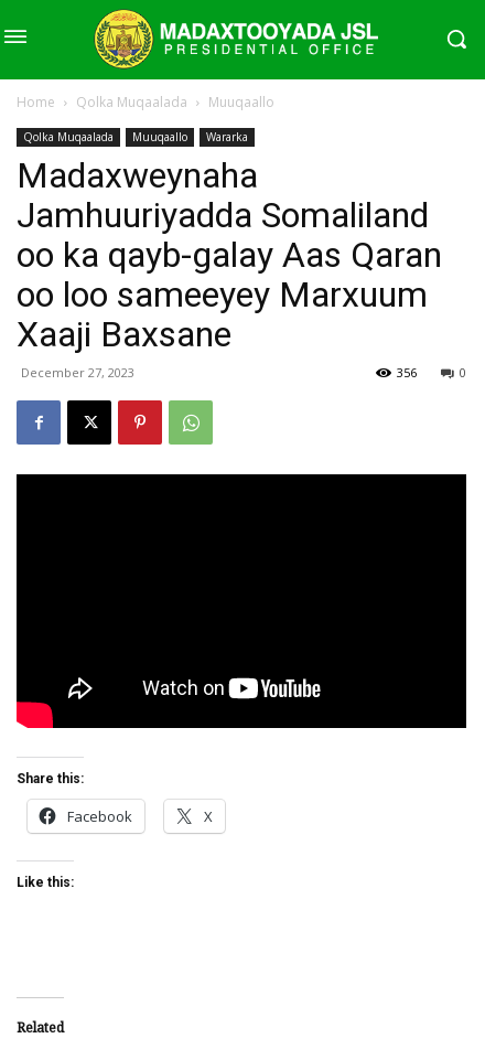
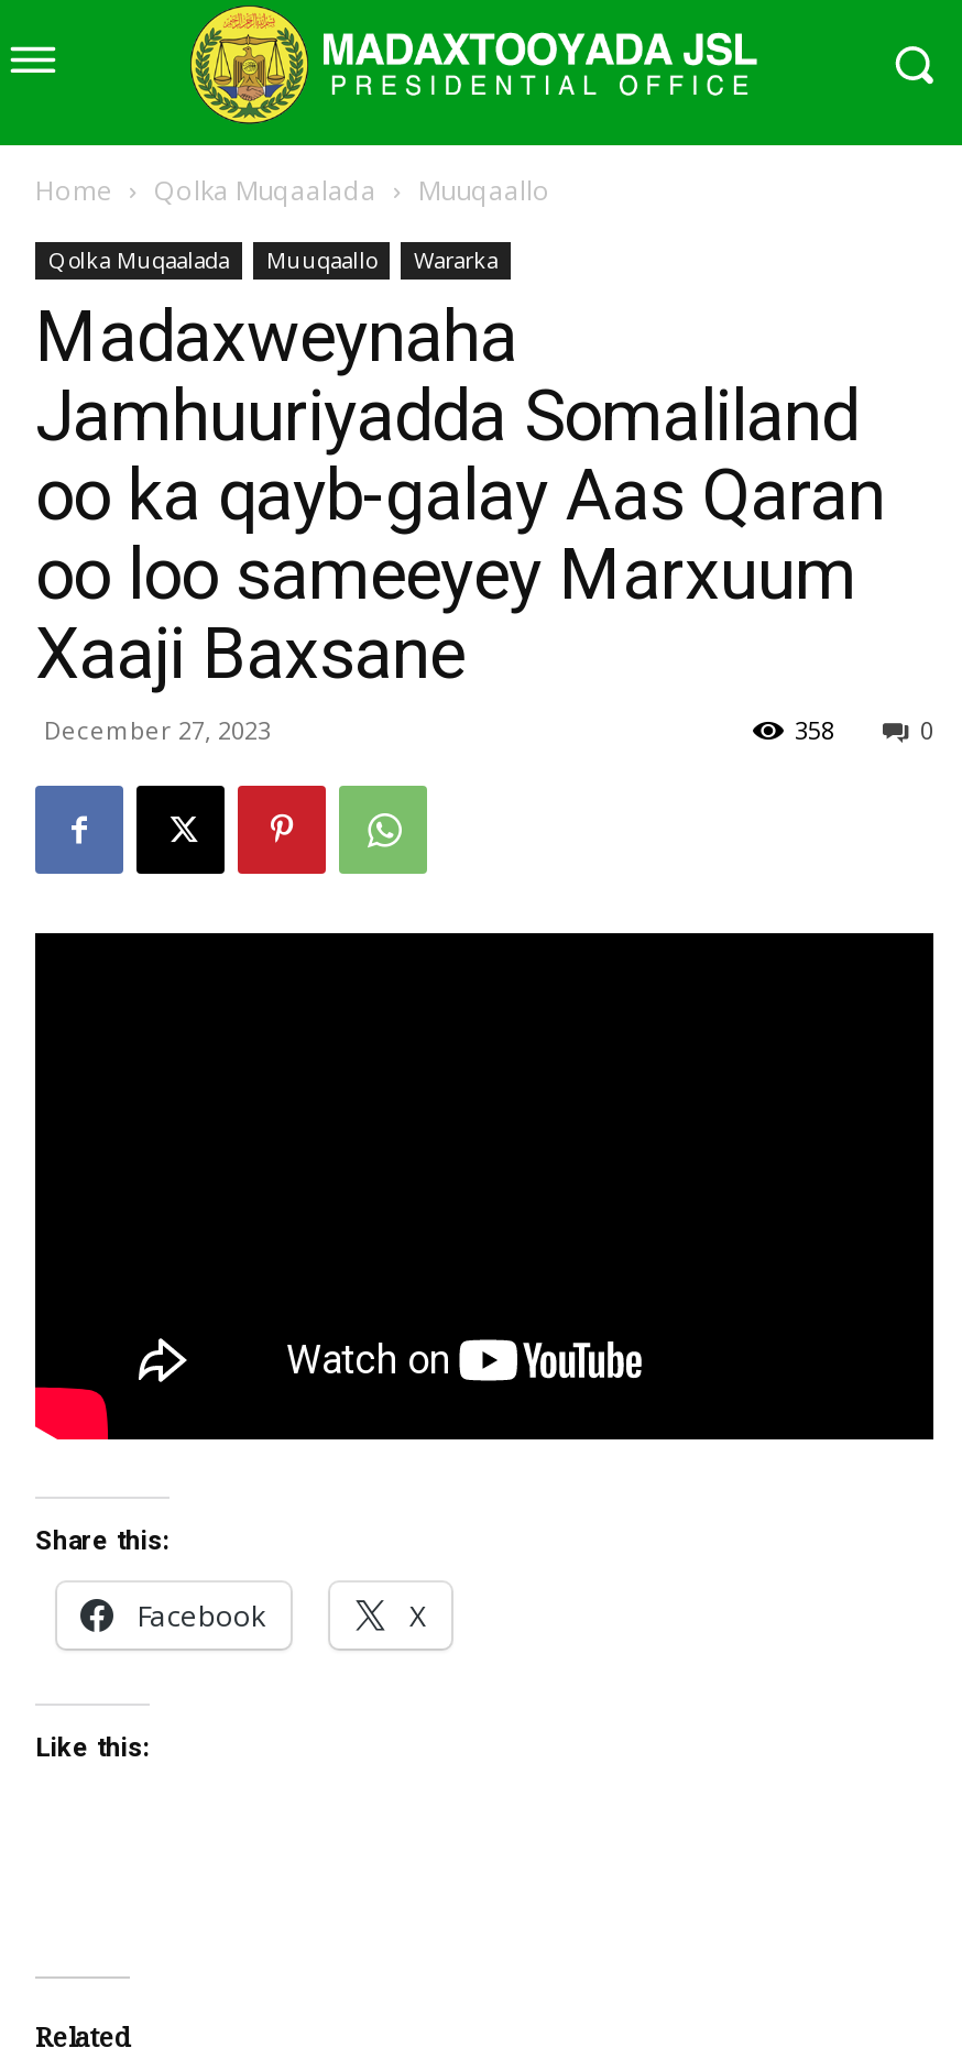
[397,364,417,381] 356 -> [795,714,834,747] 358

